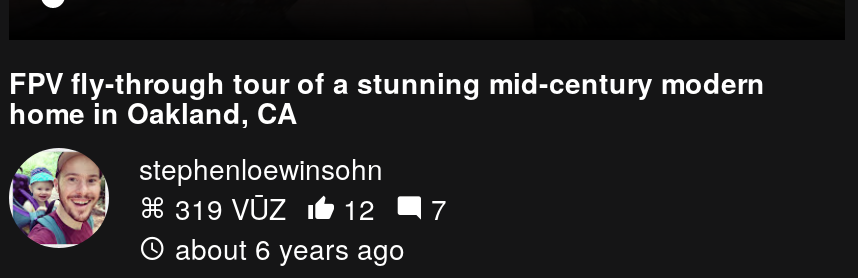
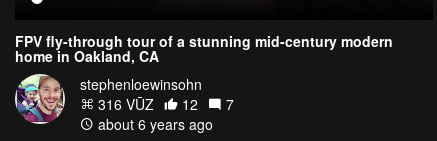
[167,188,447,228] 319 VŪZ 12 7 -> [94,94,234,114] 316 VŪZ 12 7

